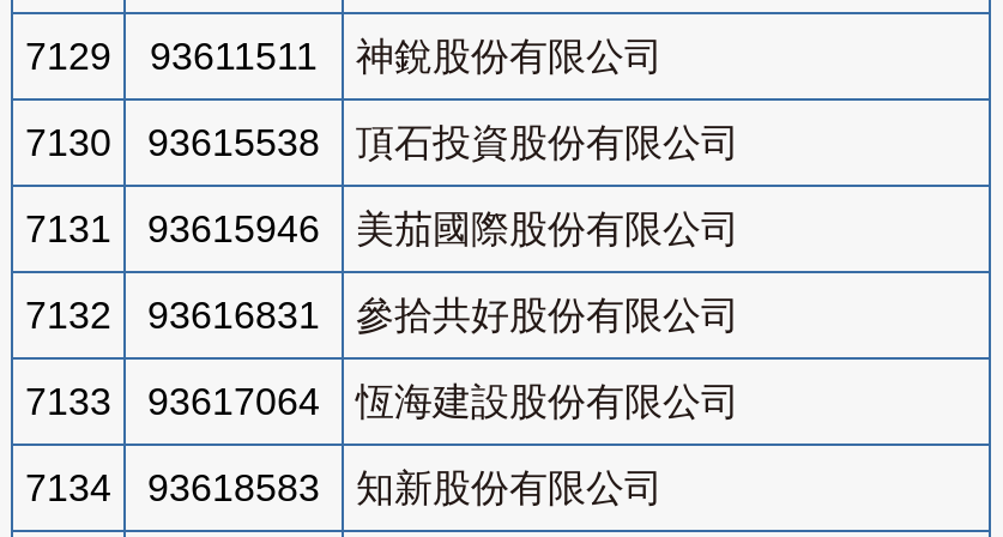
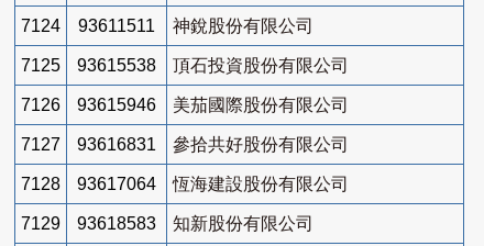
[25,36,663,76] 7129 93611511 神銳股份有限公司 -> [21,16,313,35] 7124 93611511 神銳股份有限公司
[25,122,739,163] 7130 93615538 頂石投資股份有限公司 -> [21,56,349,75] 7125 93615538 頂石投資股份有限公司
[25,208,739,249] 7131 93615946 美茄國際股份有限公司 -> [21,95,349,114] 7126 93615946 美茄國際股份有限公司
[25,295,739,335] 7132 93616831 參拾共好股份有限公司 -> [21,135,349,154] 7127 93616831 參拾共好股份有限公司
[25,381,739,422] 7133 93617064 恆海建設股份有限公司 -> [21,175,349,193] 7128 93617064 恆海建設股份有限公司
[25,467,663,508] 7134 93618583 知新股份有限公司 -> [21,214,313,233] 7129 93618583 知新股份有限公司

